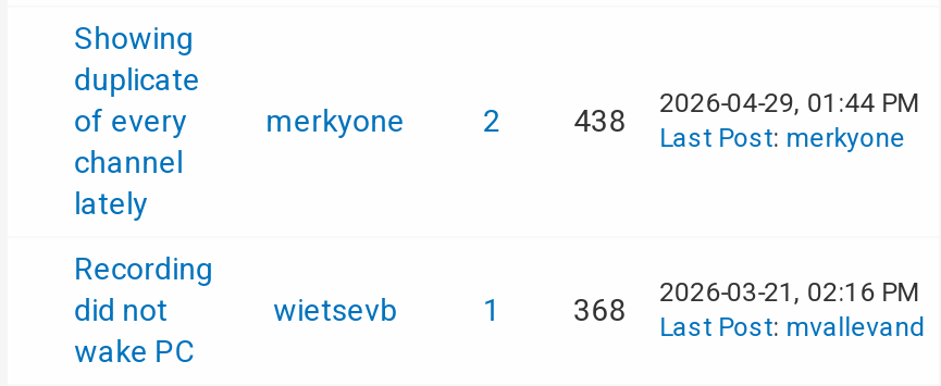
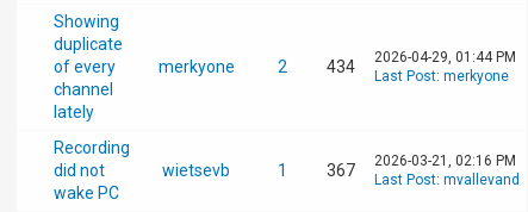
[574,88,918,153] 438 2026-04-29, 01:44 PM Last Post: merkyone -> [327,49,516,85] 434 2026-04-29, 01:44 PM Last Post: merkyone
[574,277,925,343] 368 2026-03-21, 02:16 PM Last Post: mvallevand -> [327,152,519,188] 367 2026-03-21, 02:16 PM Last Post: mvallevand

